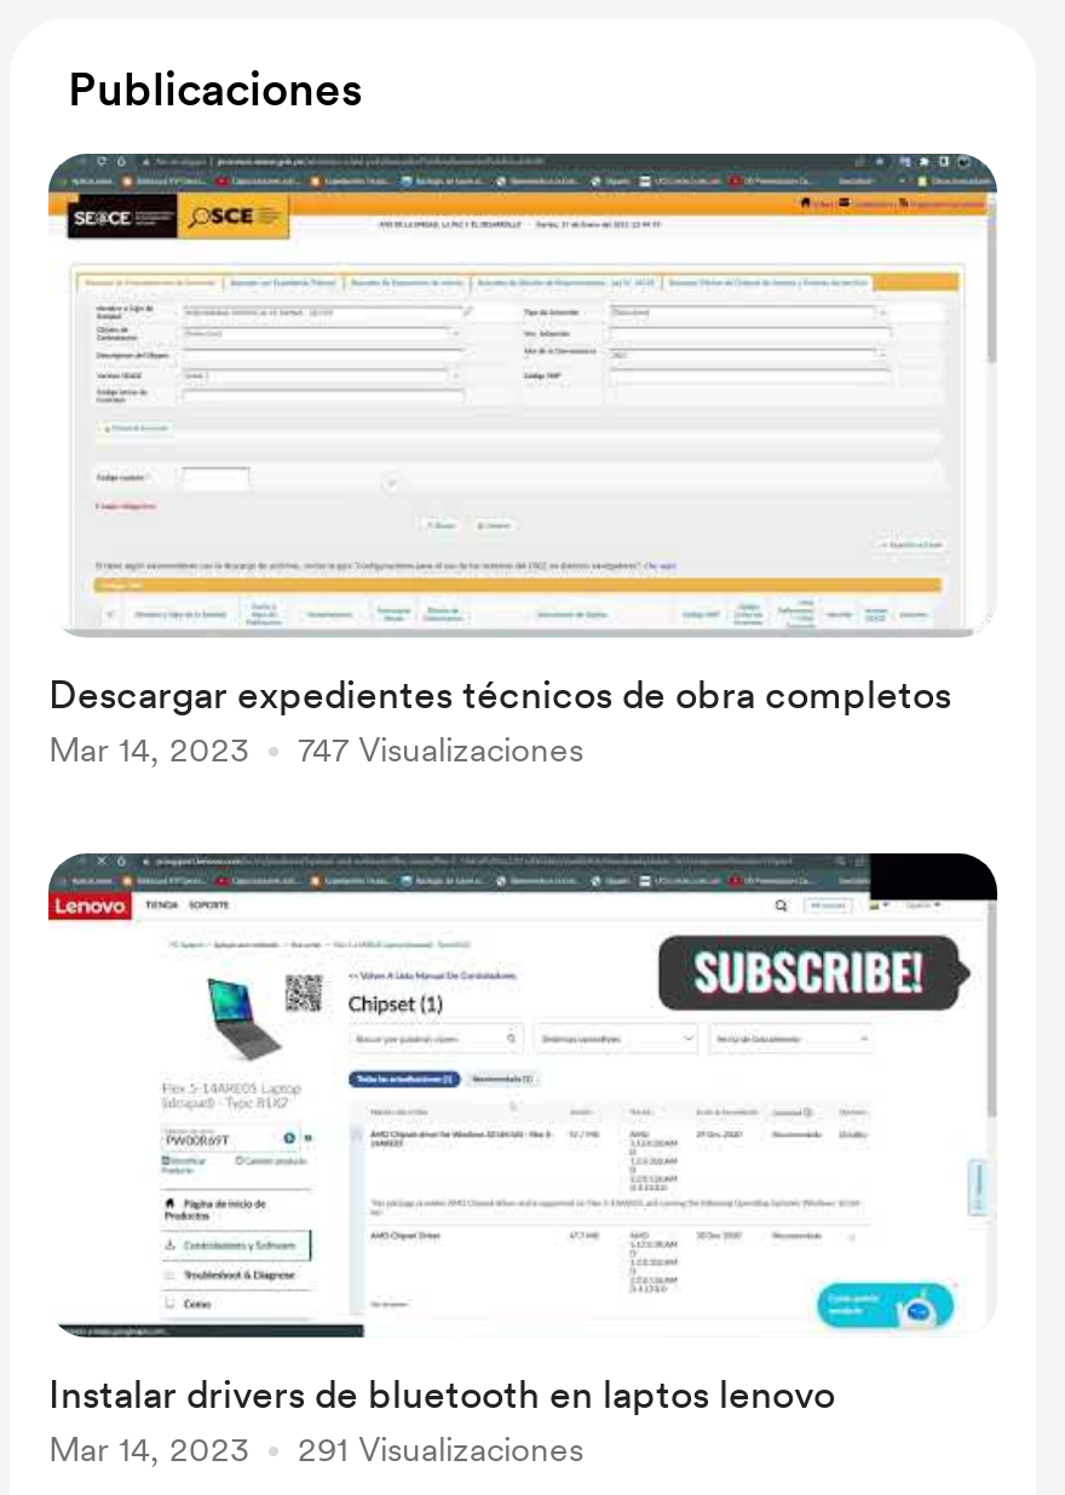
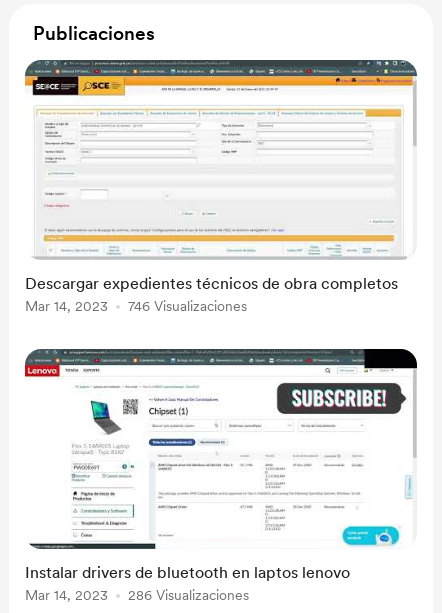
[298,730,583,769] 747 Visualizaciones -> [128,298,247,314] 746 Visualizaciones
[298,1430,583,1468] 291 Visualizaciones -> [128,587,249,603] 286 Visualizaciones

